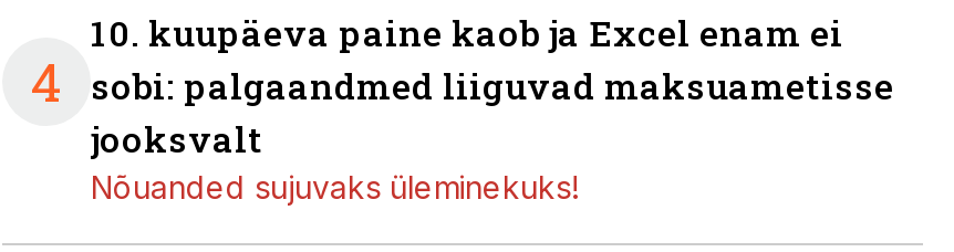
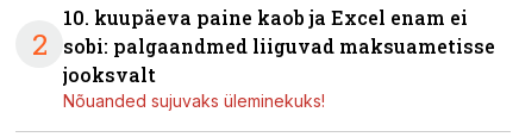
[31,45,894,116] 4 sobi: palgaandmed liiguvad maksuametisse -> [32,24,495,63] 2 sobi: palgaandmed liiguvad maksuametisse

